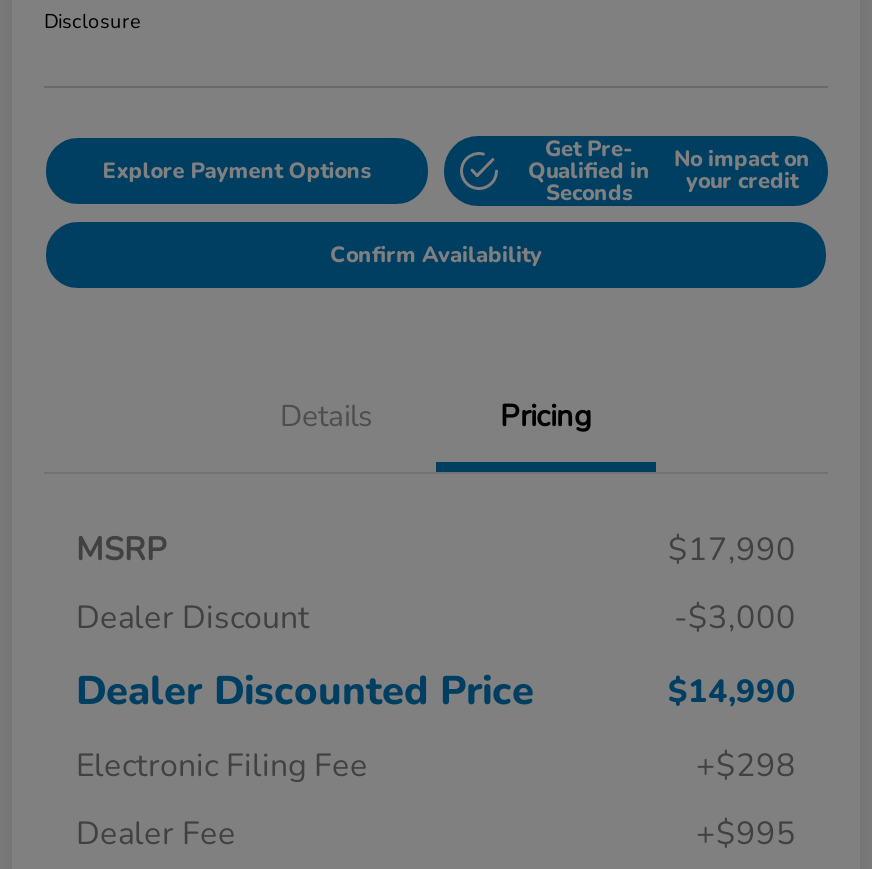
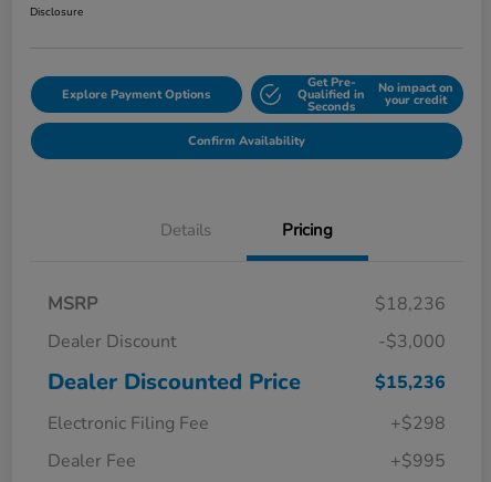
[668,528,796,572] $17,990 -> [375,292,446,316] $18,236
[668,670,796,714] $14,990 -> [375,370,446,395] $15,236

